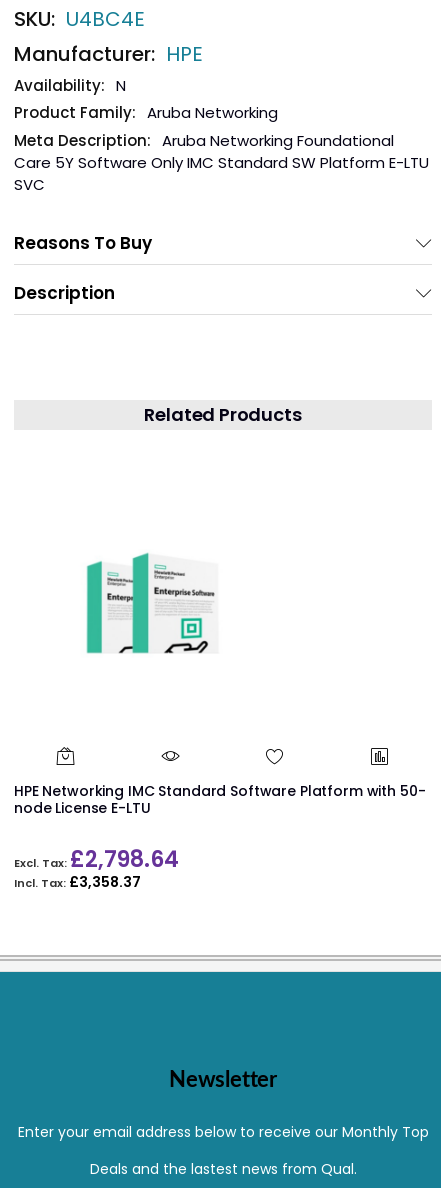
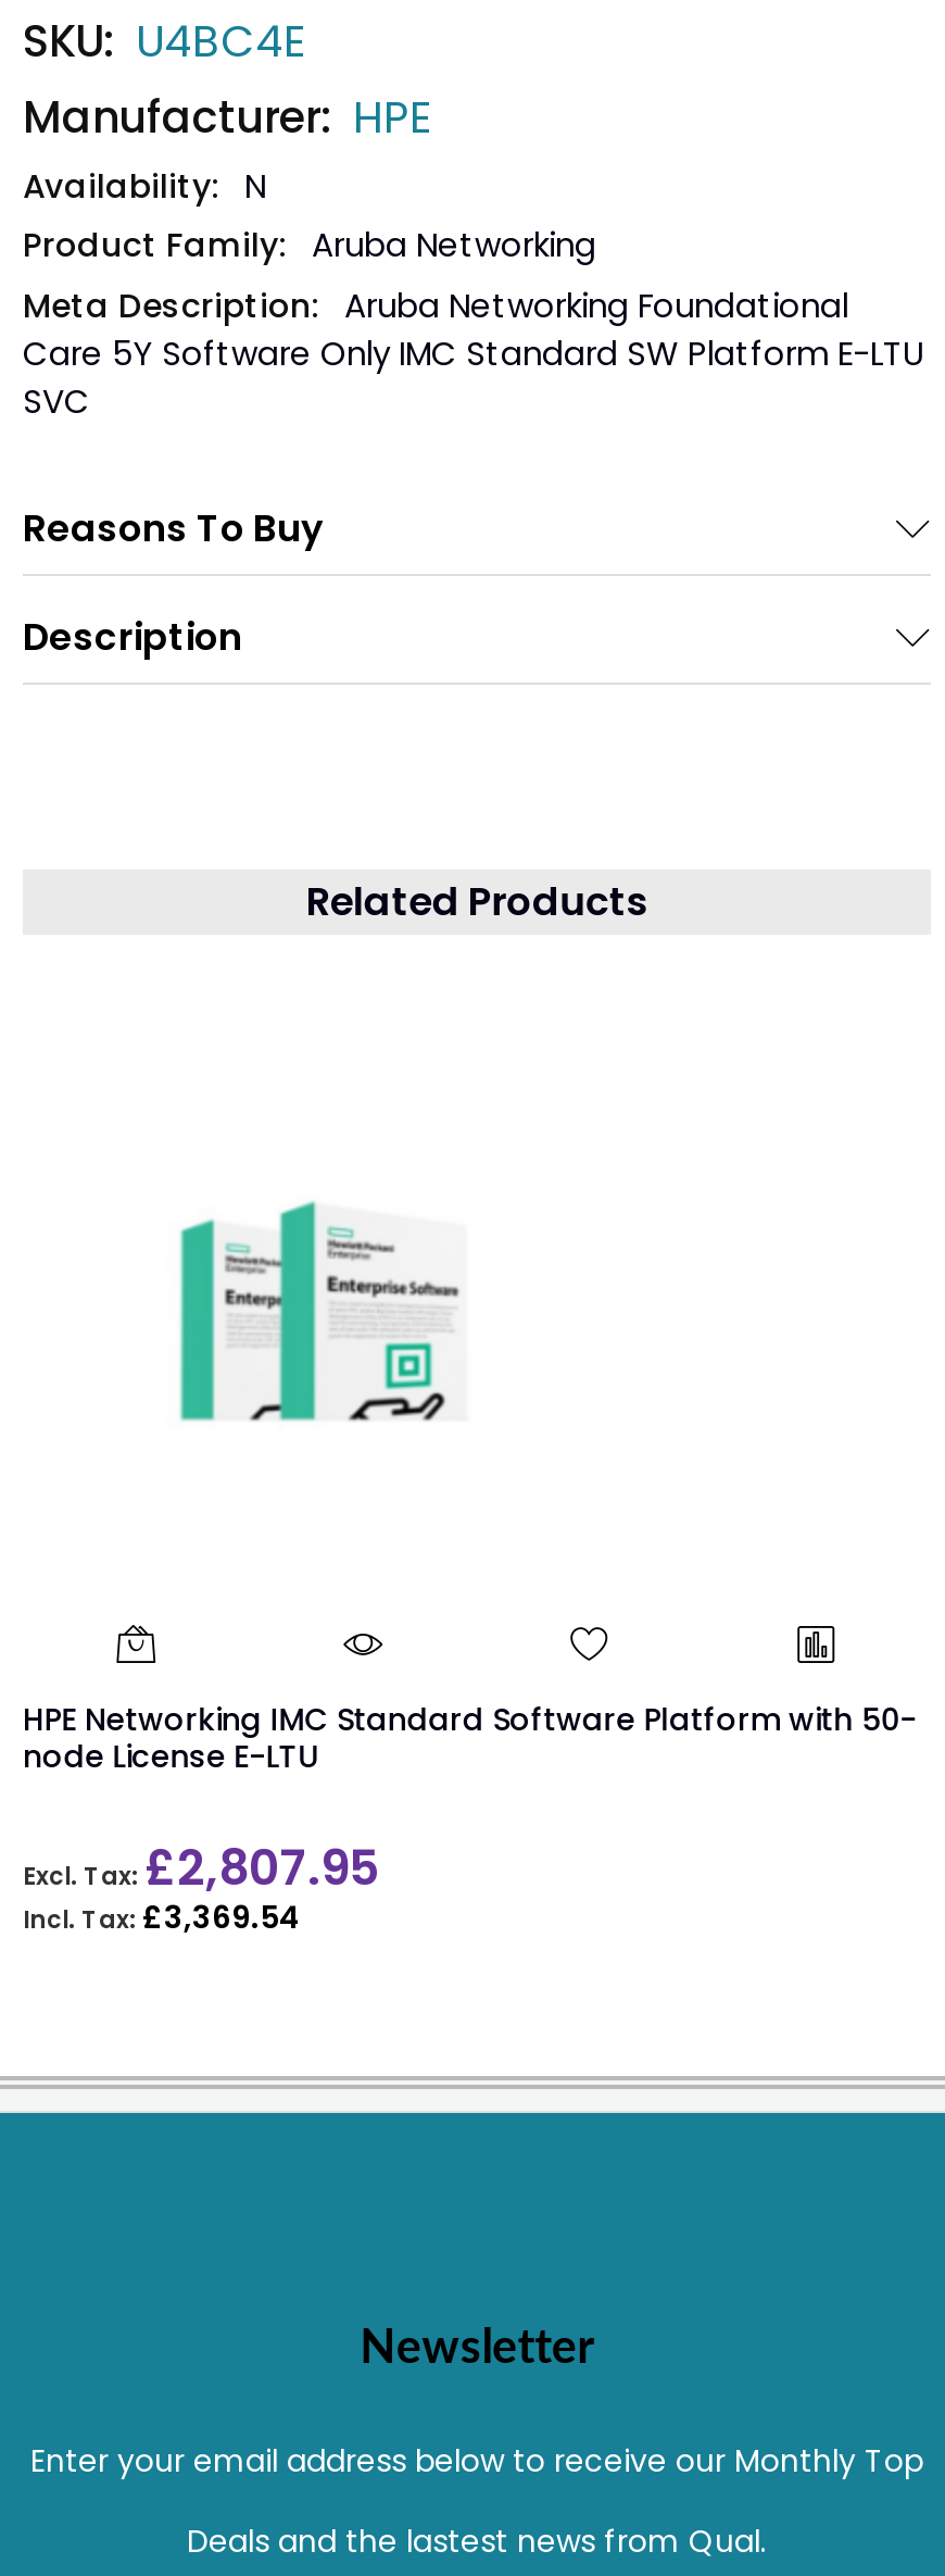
[70,844,179,875] £2,798.64 -> [144,1836,379,1903] £2,807.95
[69,872,141,892] £3,358.37 -> [142,1896,301,1940] £3,369.54

